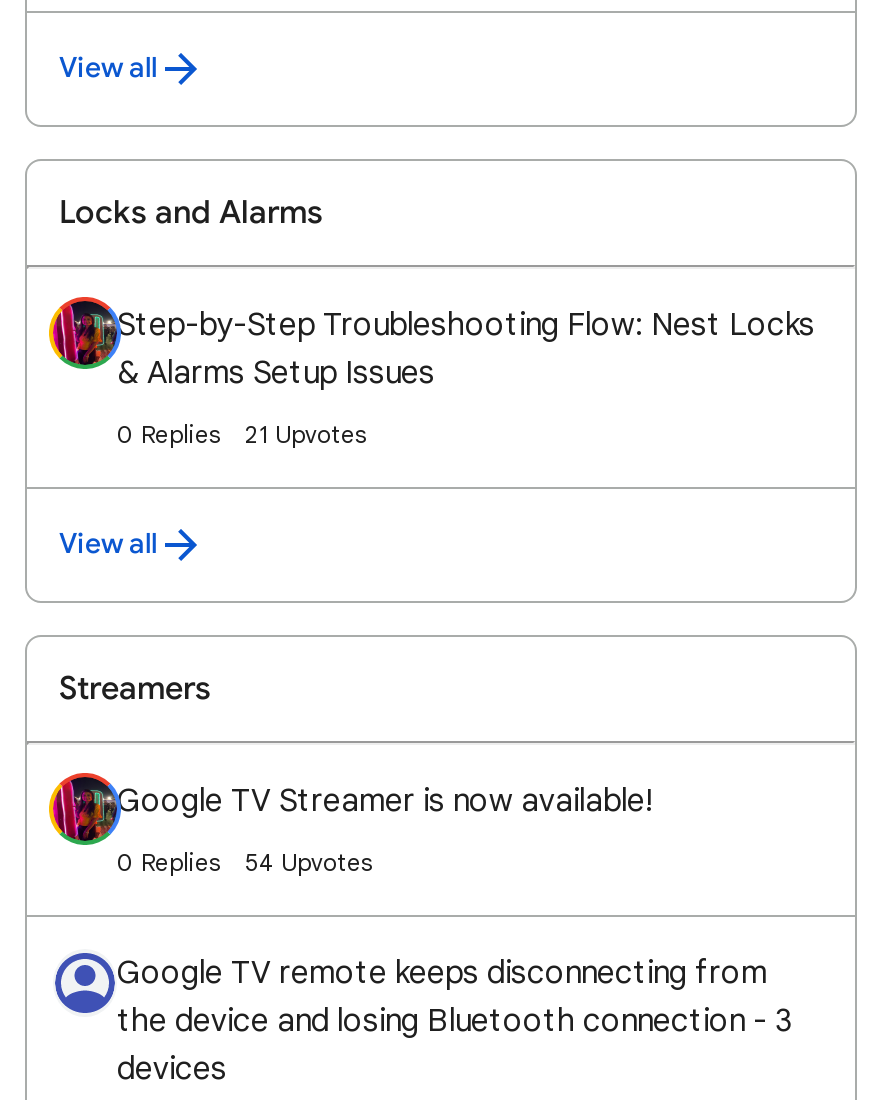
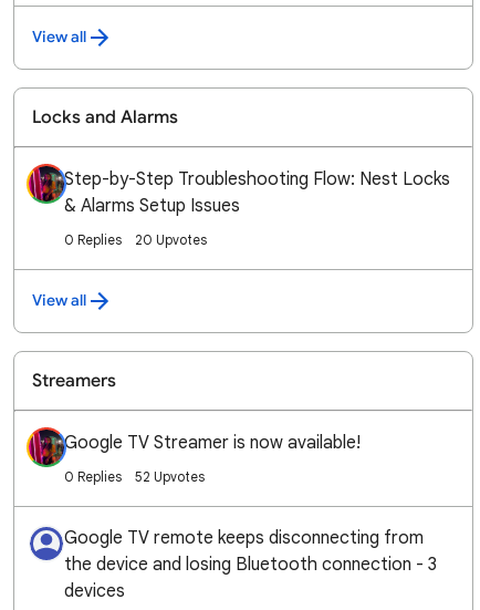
[245,419,367,449] 21 Upvotes -> [135,231,207,248] 20 Upvotes
[245,847,373,877] 54 Upvotes -> [135,468,205,485] 52 Upvotes

